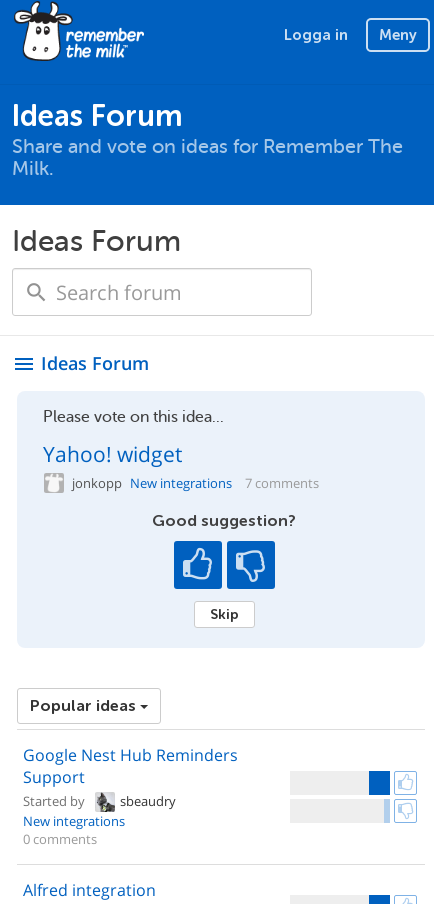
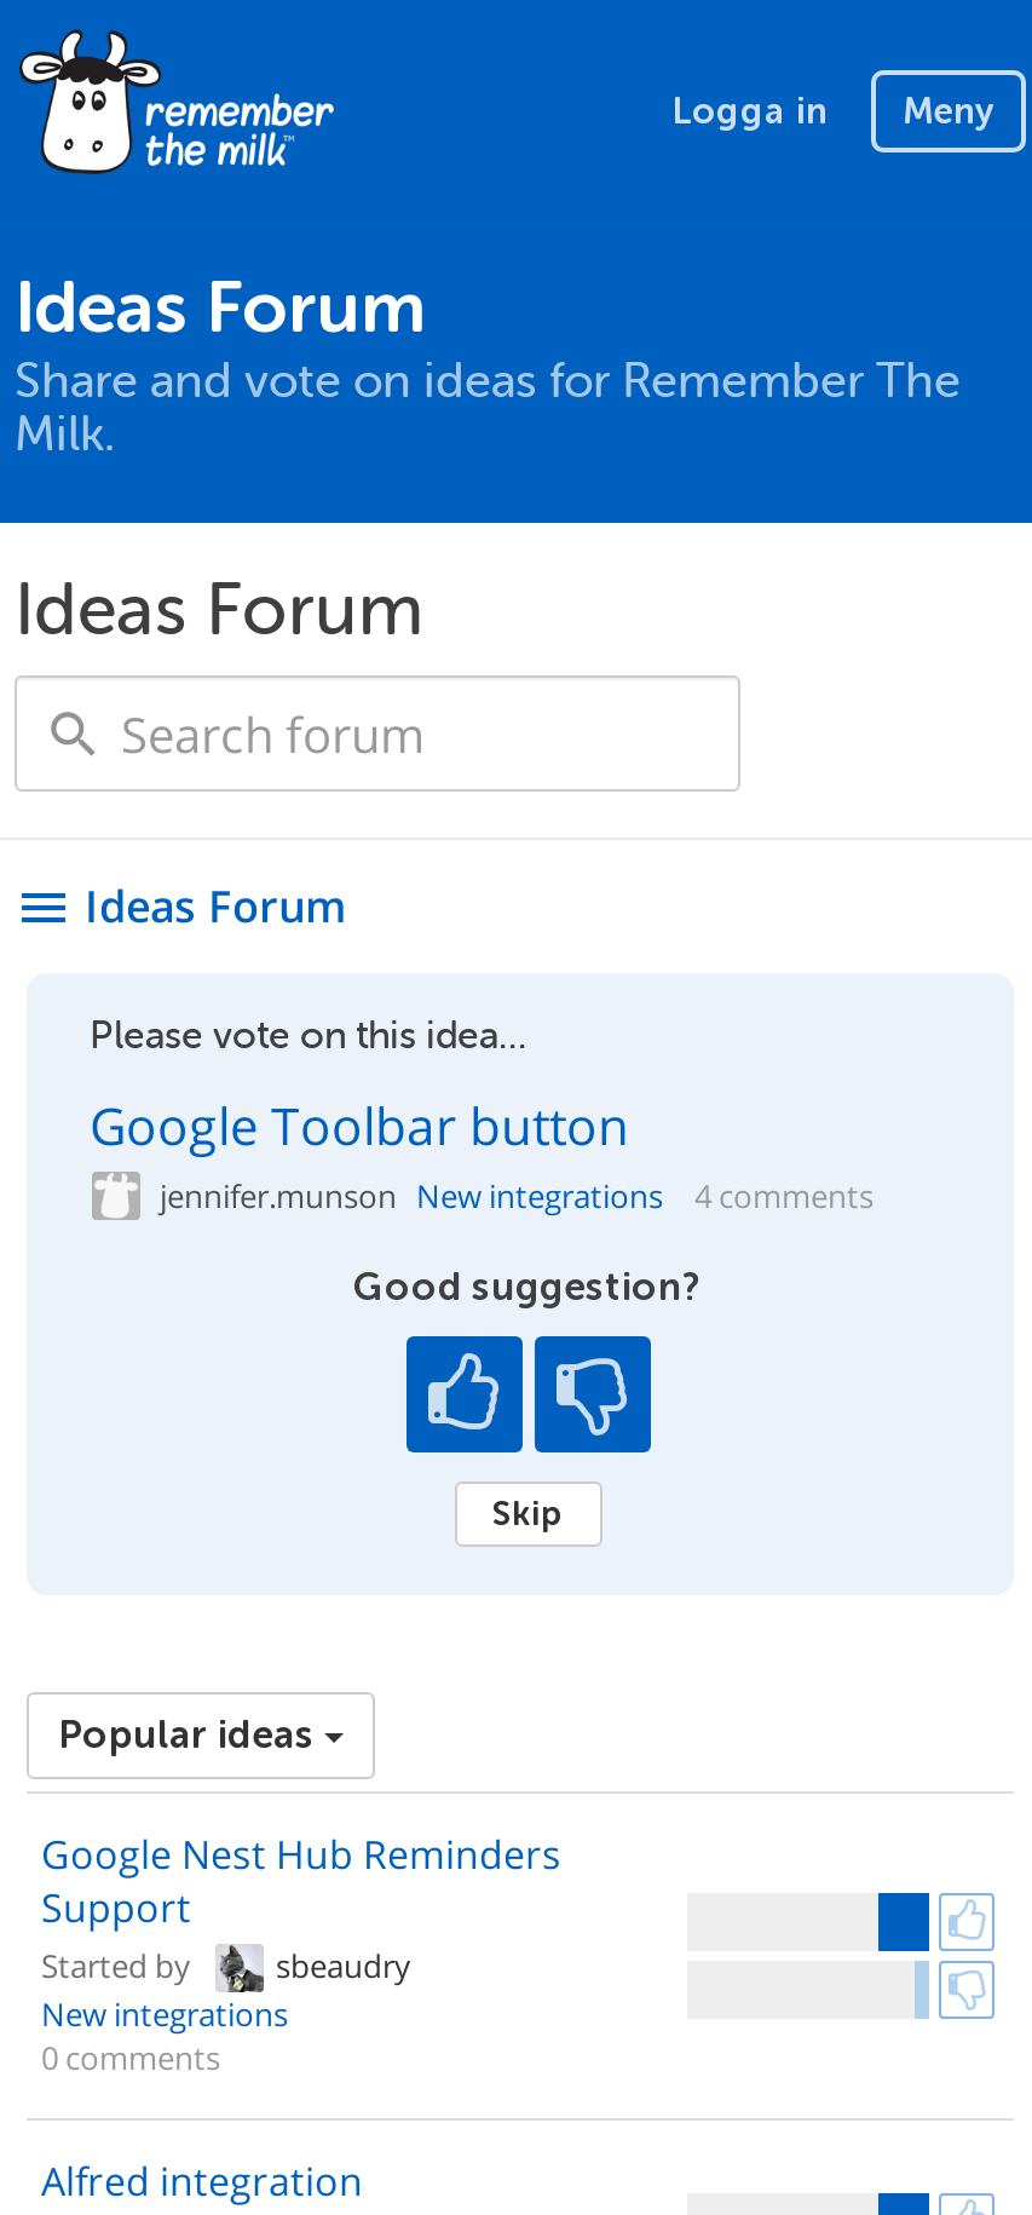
[43,440,319,492] Yahoo! widget | jonkopp New integrations | 7 comments -> [90,1092,874,1218] Google Toolbar button | jennifer.munson New integrations | 4 comments

